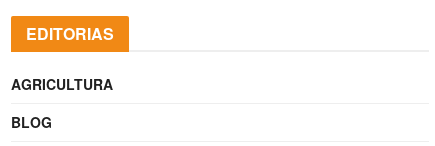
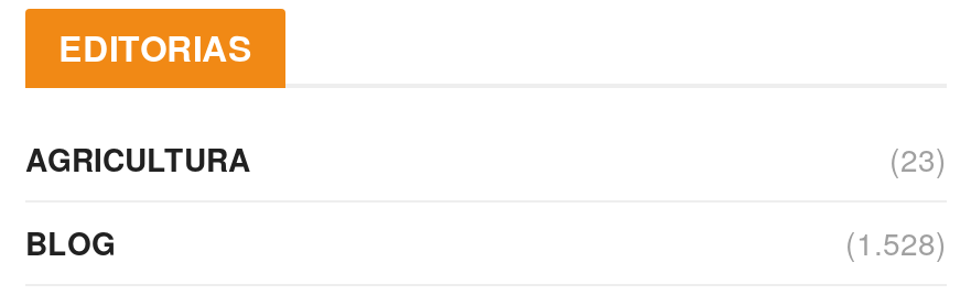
none -> [889,137,947,181] (23)
none -> [845,221,947,265] (1.528)

